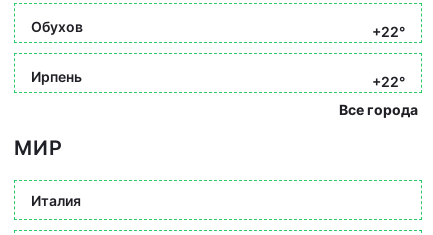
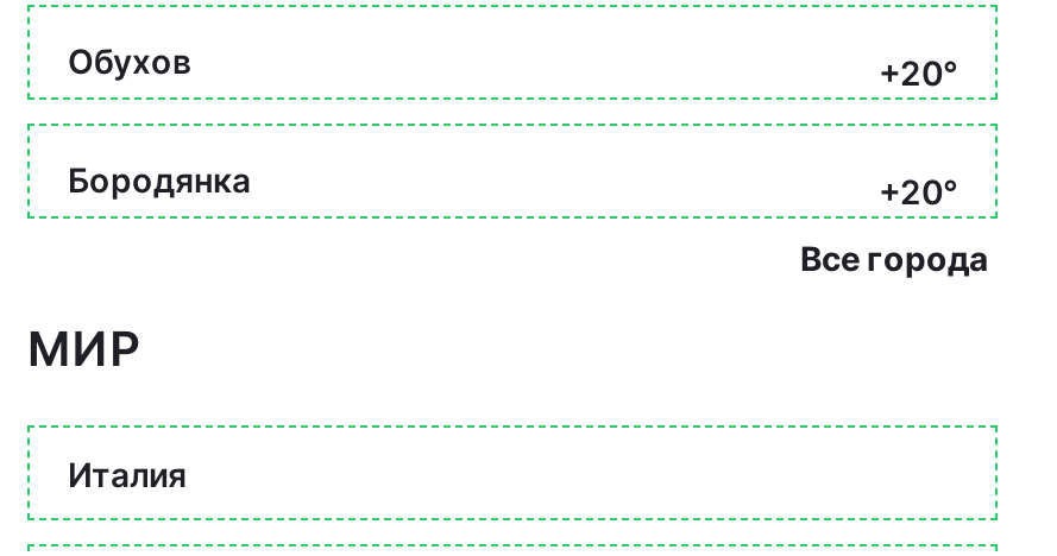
[372,23,405,40] +22° -> [879,52,957,93] +20°
[31,67,405,90] Ирпень | +22° -> [68,158,957,211] Бородянка | +20°

